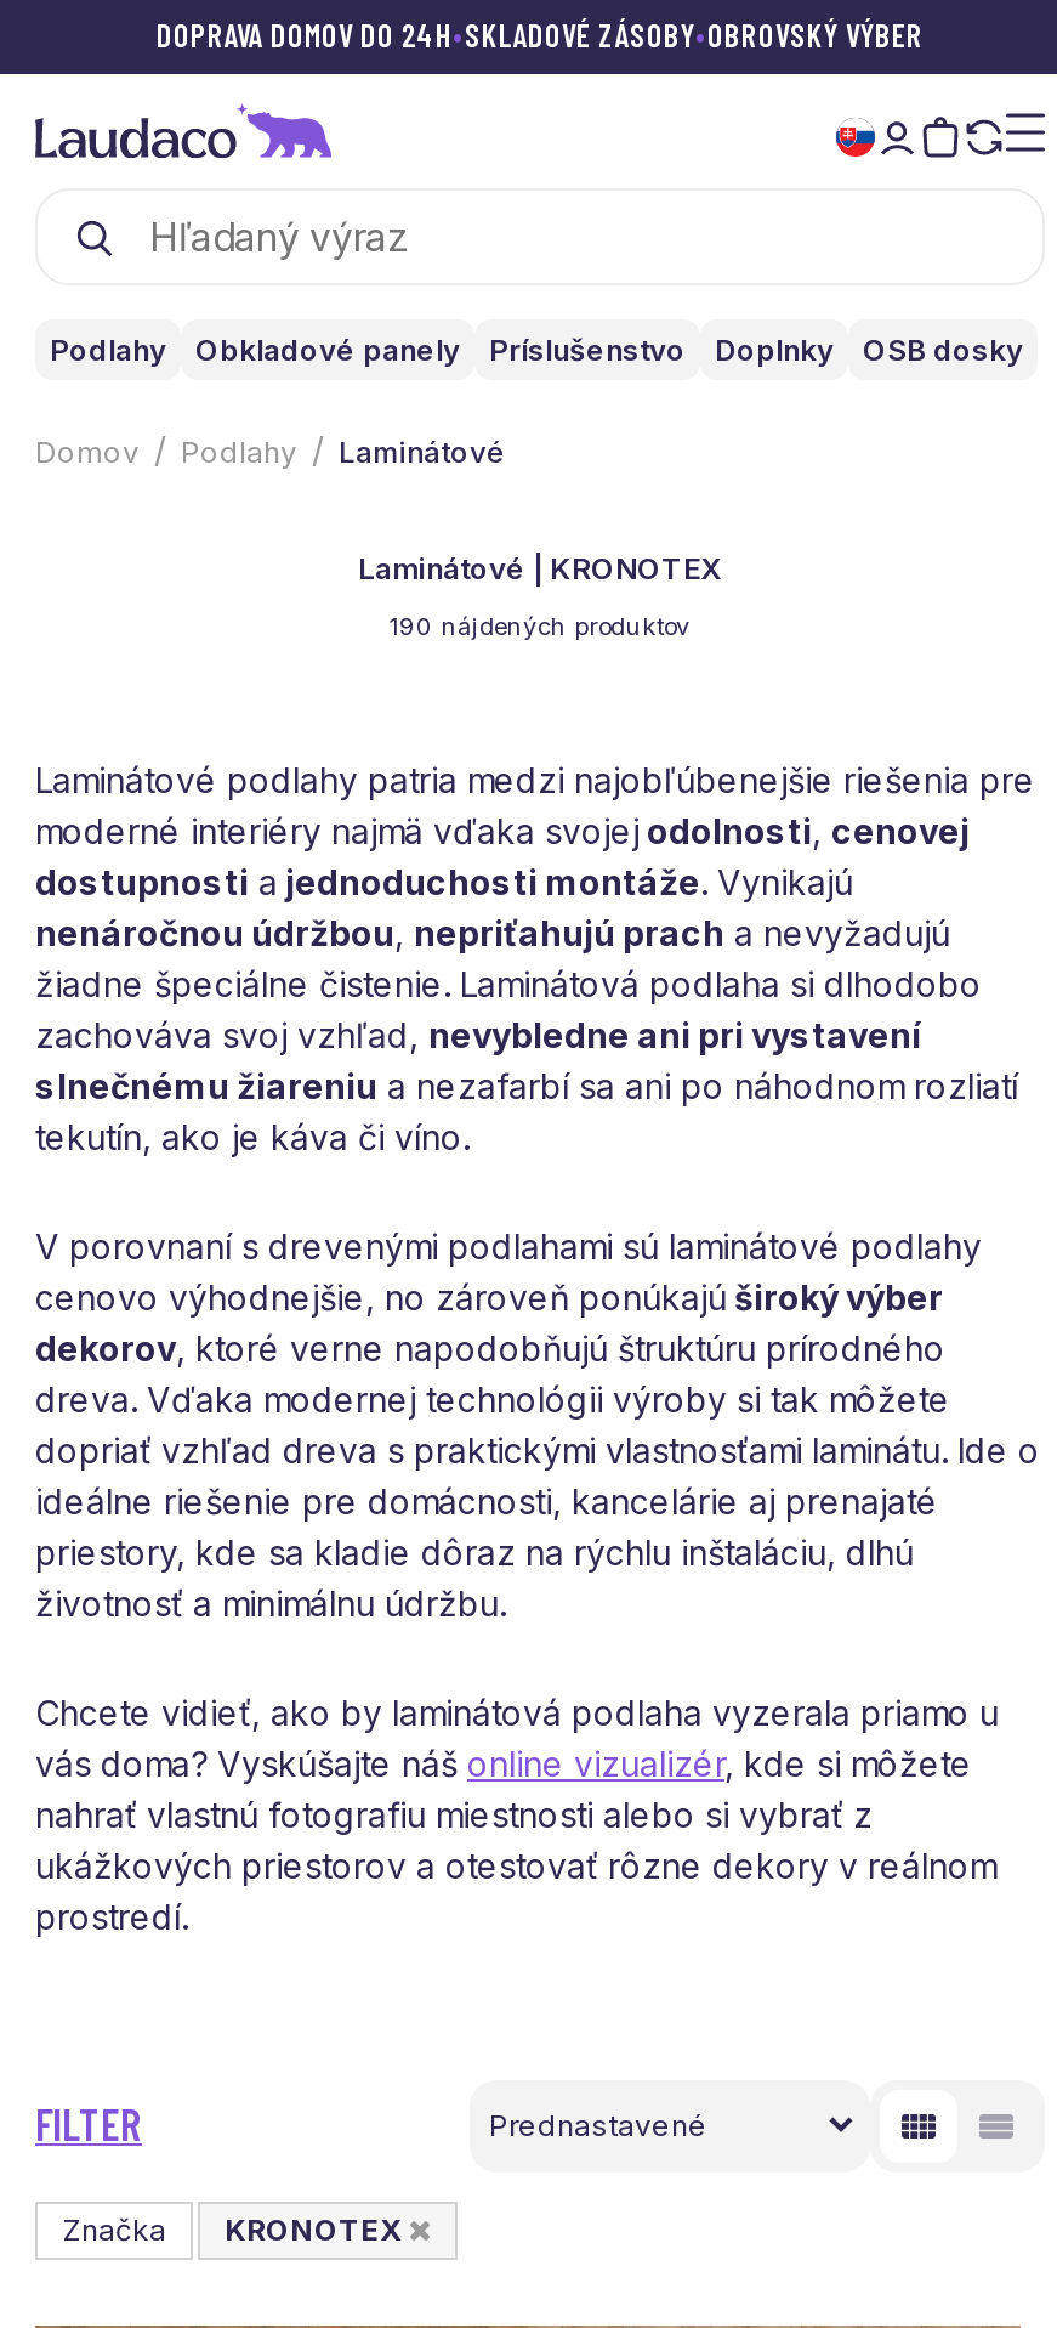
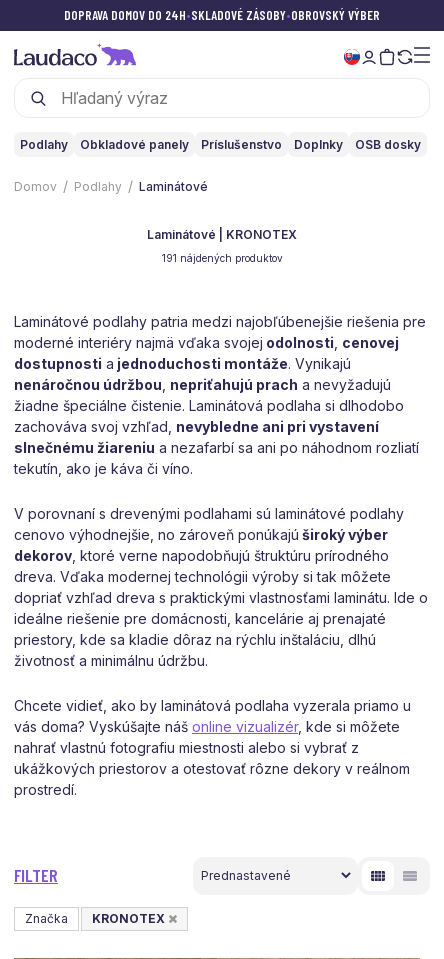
[390,611,691,640] 190 nájdených produktov -> [161,252,282,264] 191 nájdených produktov

